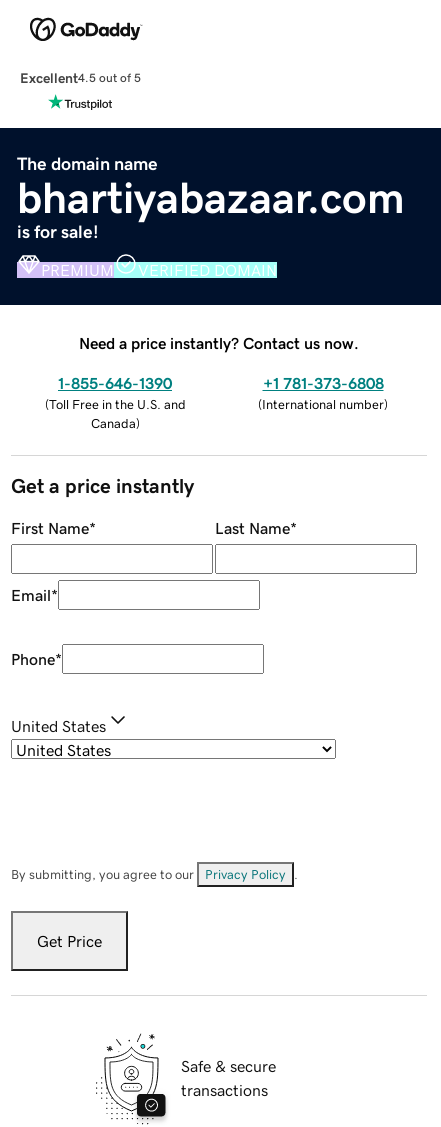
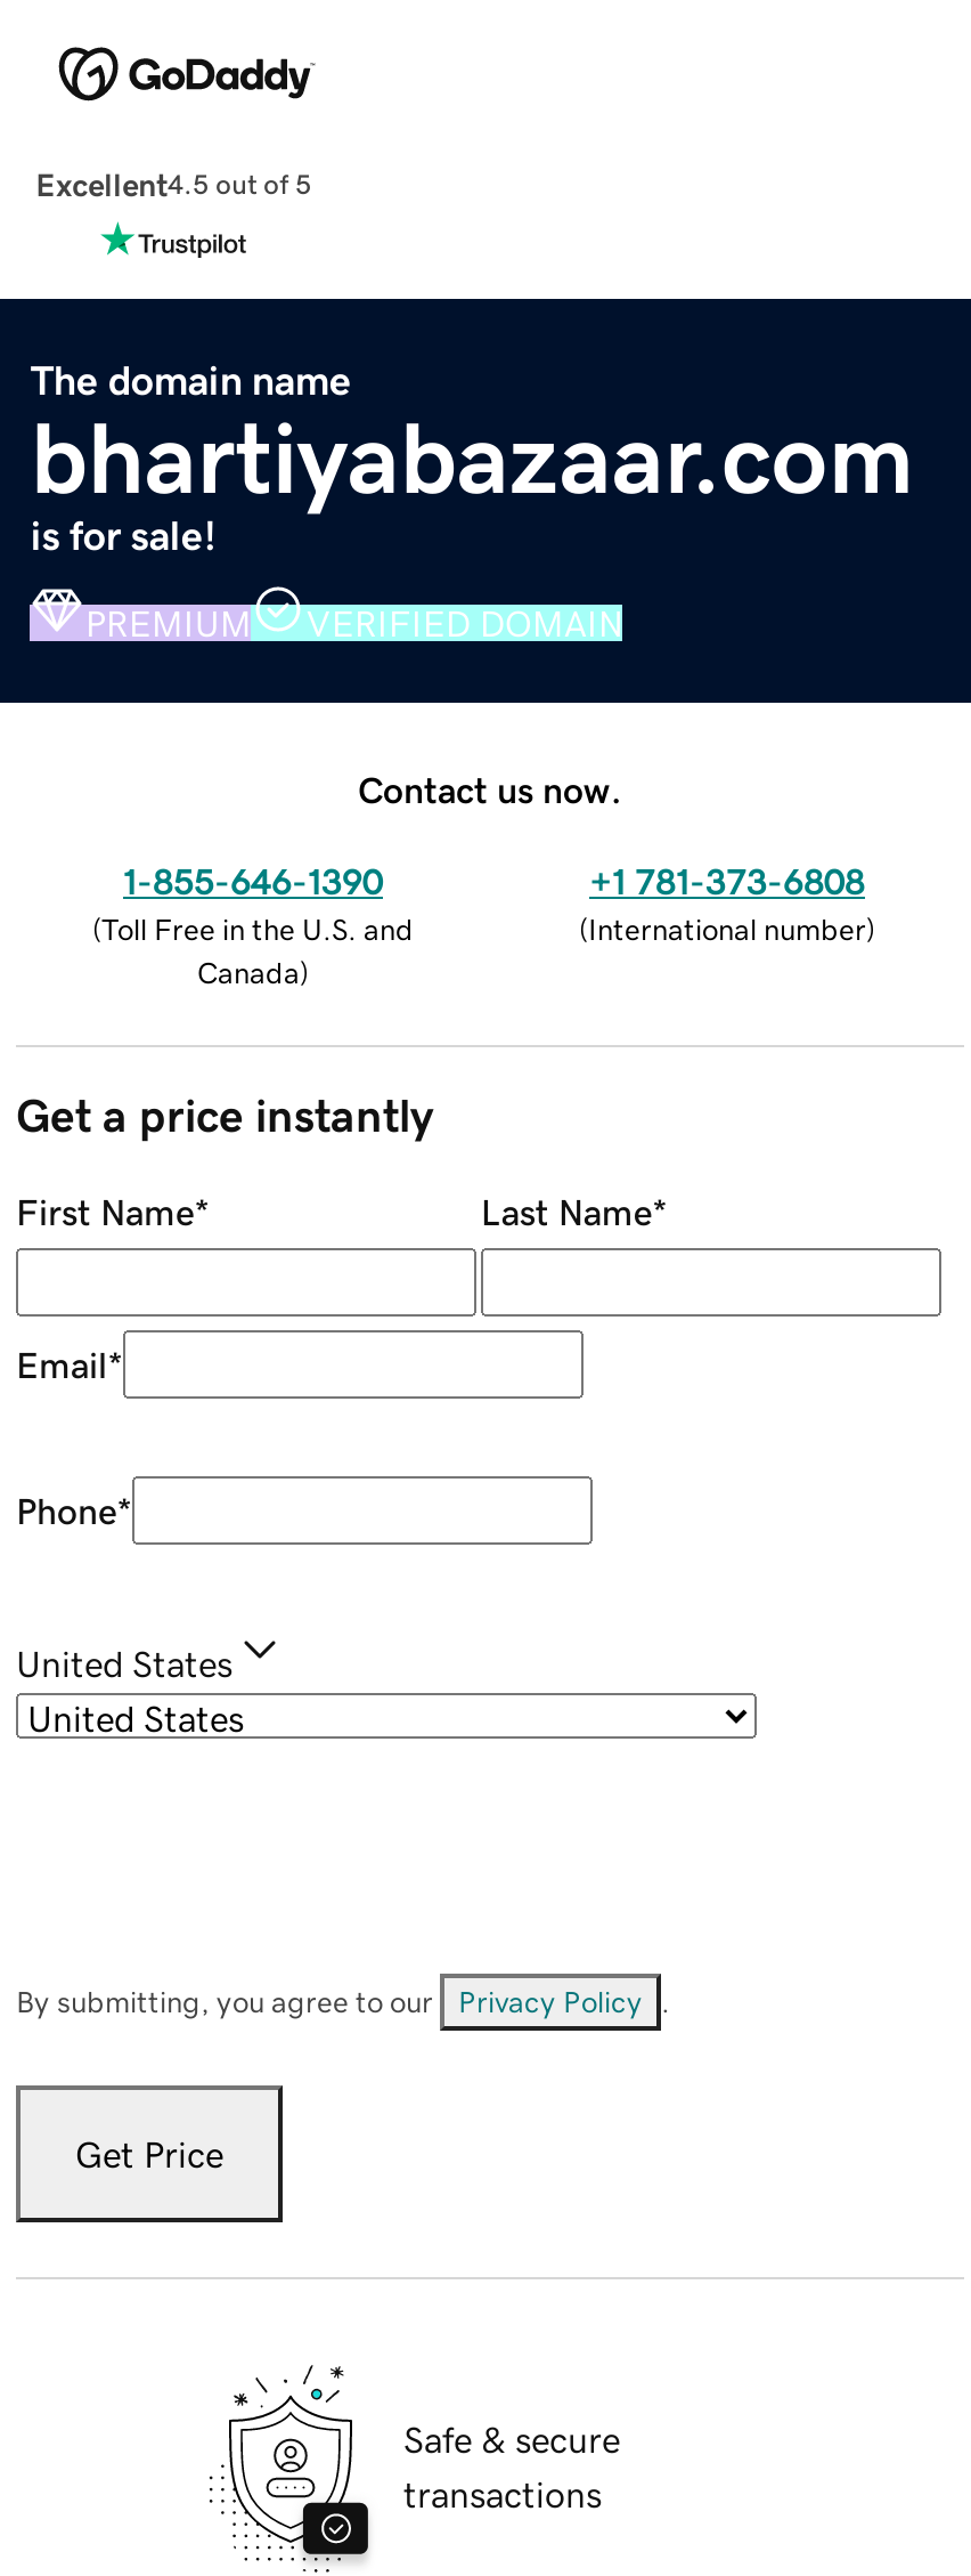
[79,335,359,351] Need a price instantly? Contact us now. -> [358,770,622,807] Contact us now.

